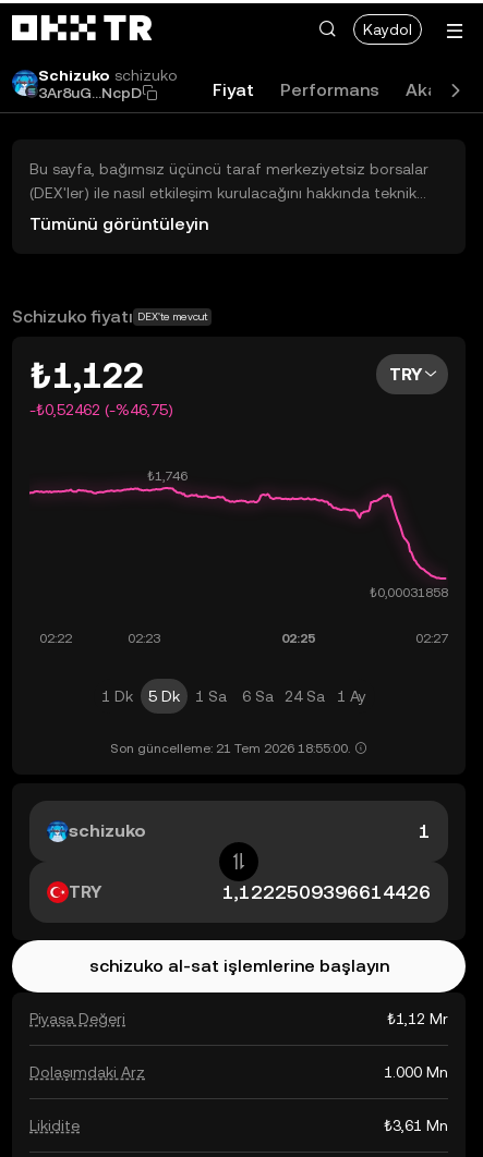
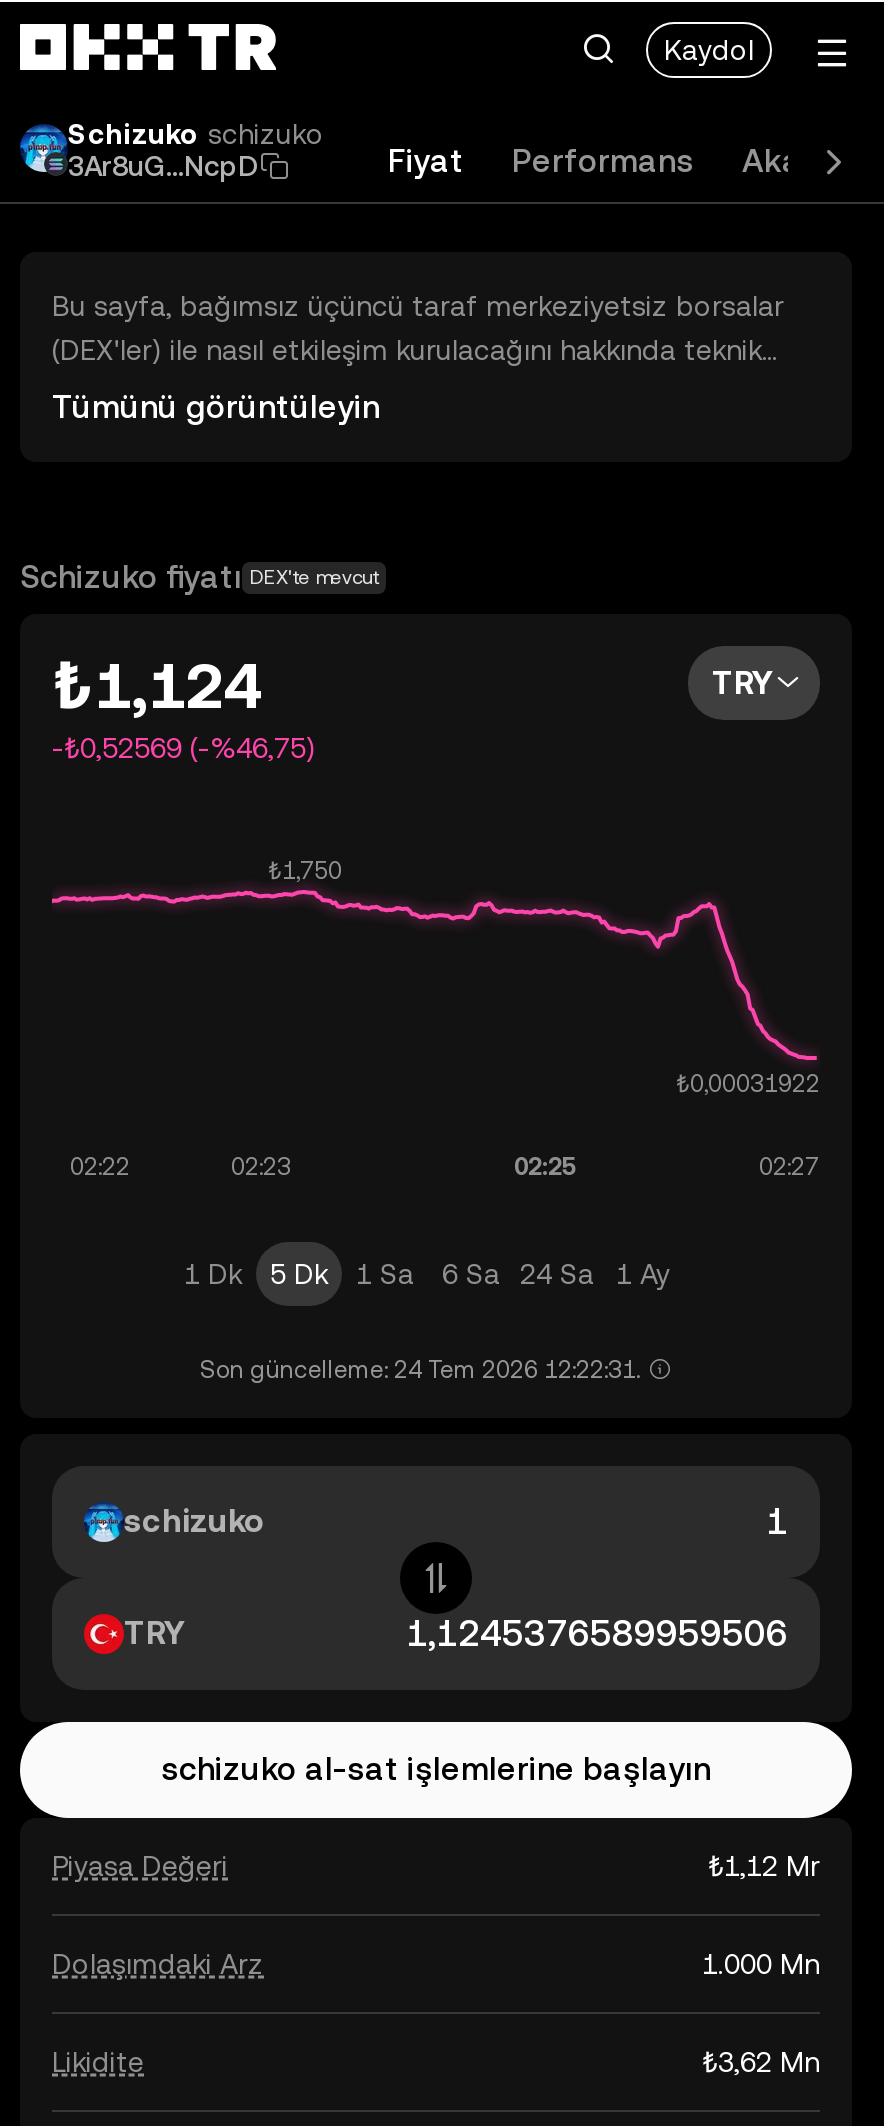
[29,355,144,395] ₺1,122 -> [52,648,262,722] ₺1,124
[29,401,173,418] -₺0,52462 (-%46,75) -> [52,732,316,764] -₺0,52569 (-%46,75)
[110,741,350,756] Son güncelleme: 21 Tem 2026 18:55:00. -> [200,1356,640,1384] Son güncelleme: 24 Tem 2026 12:22:31.
[384,1117,448,1134] ₺3,61 Mn -> [702,2046,820,2078] ₺3,62 Mn

